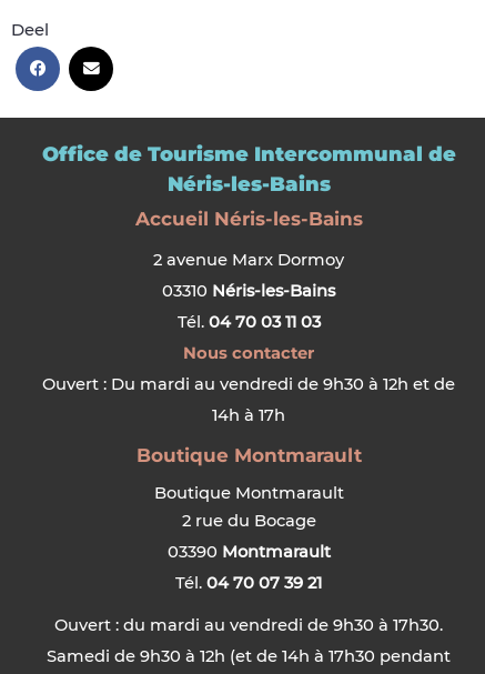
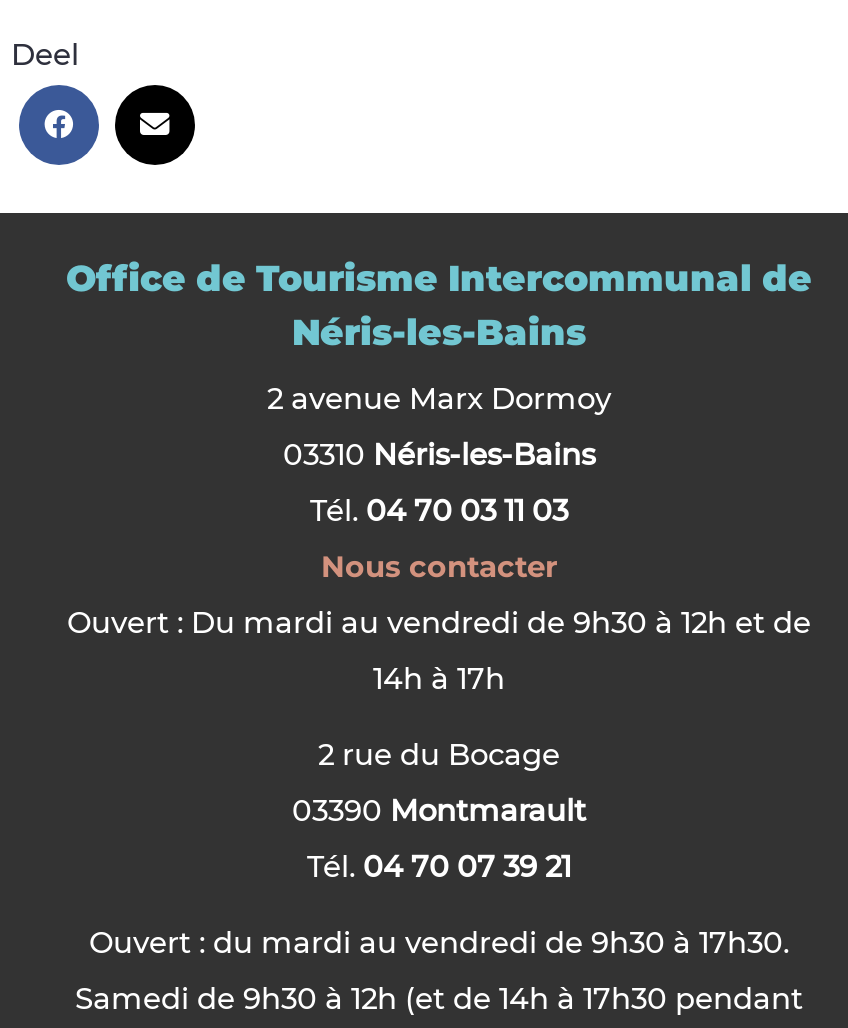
[135,207,362,229] Accueil Néris-les-Bains -> none
[136,444,361,502] Boutique Montmarault | Boutique Montmarault -> none

